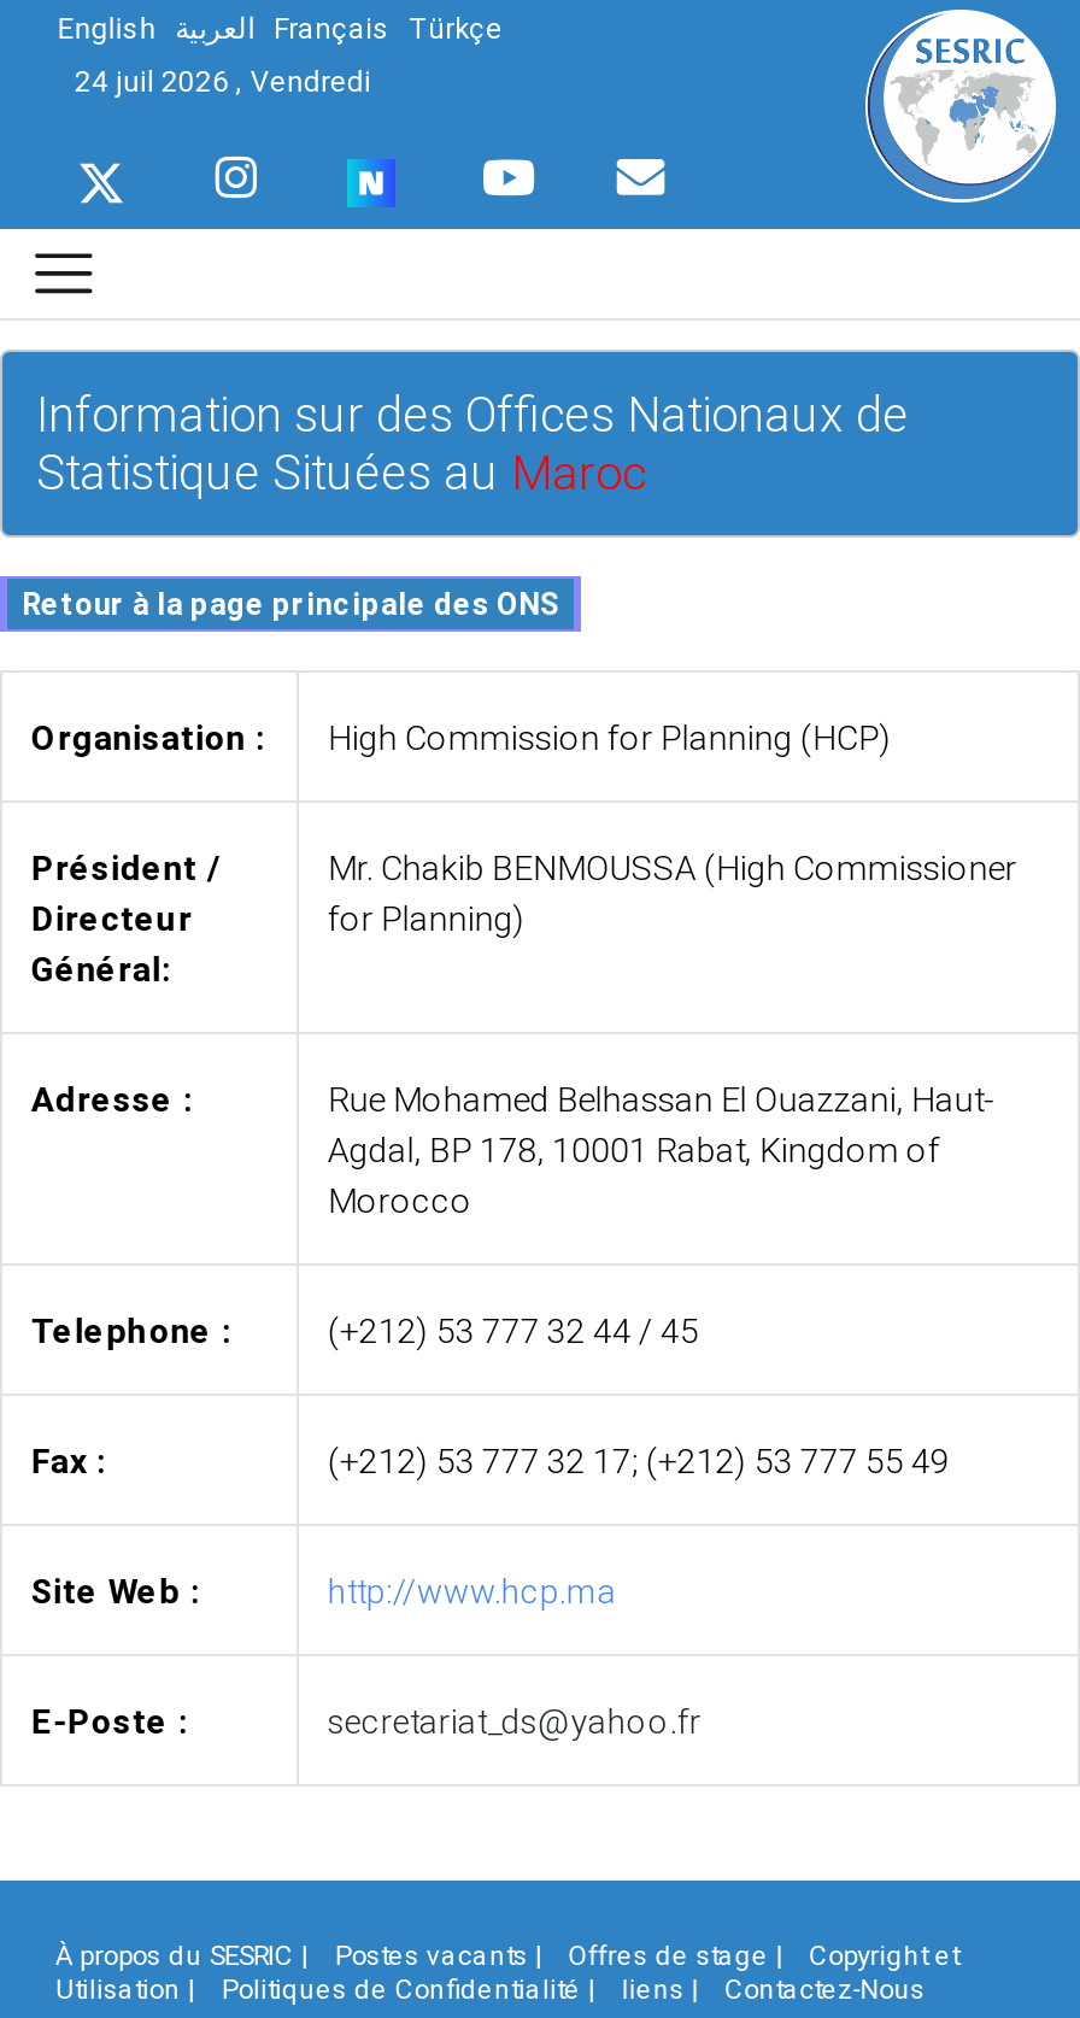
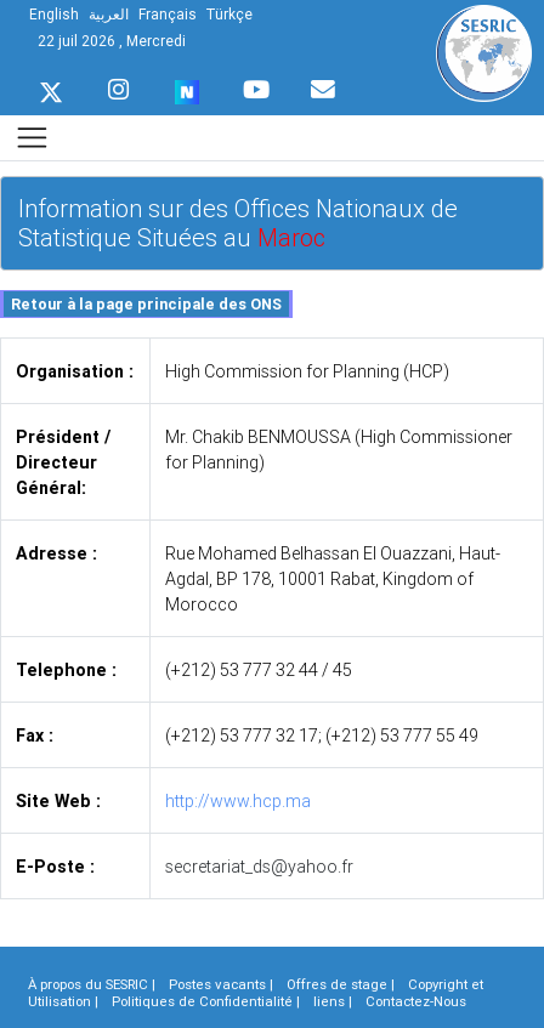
[74,63,371,99] 24 juil 2026 , Vendredi -> [37,32,186,50] 22 juil 2026 , Mercredi

